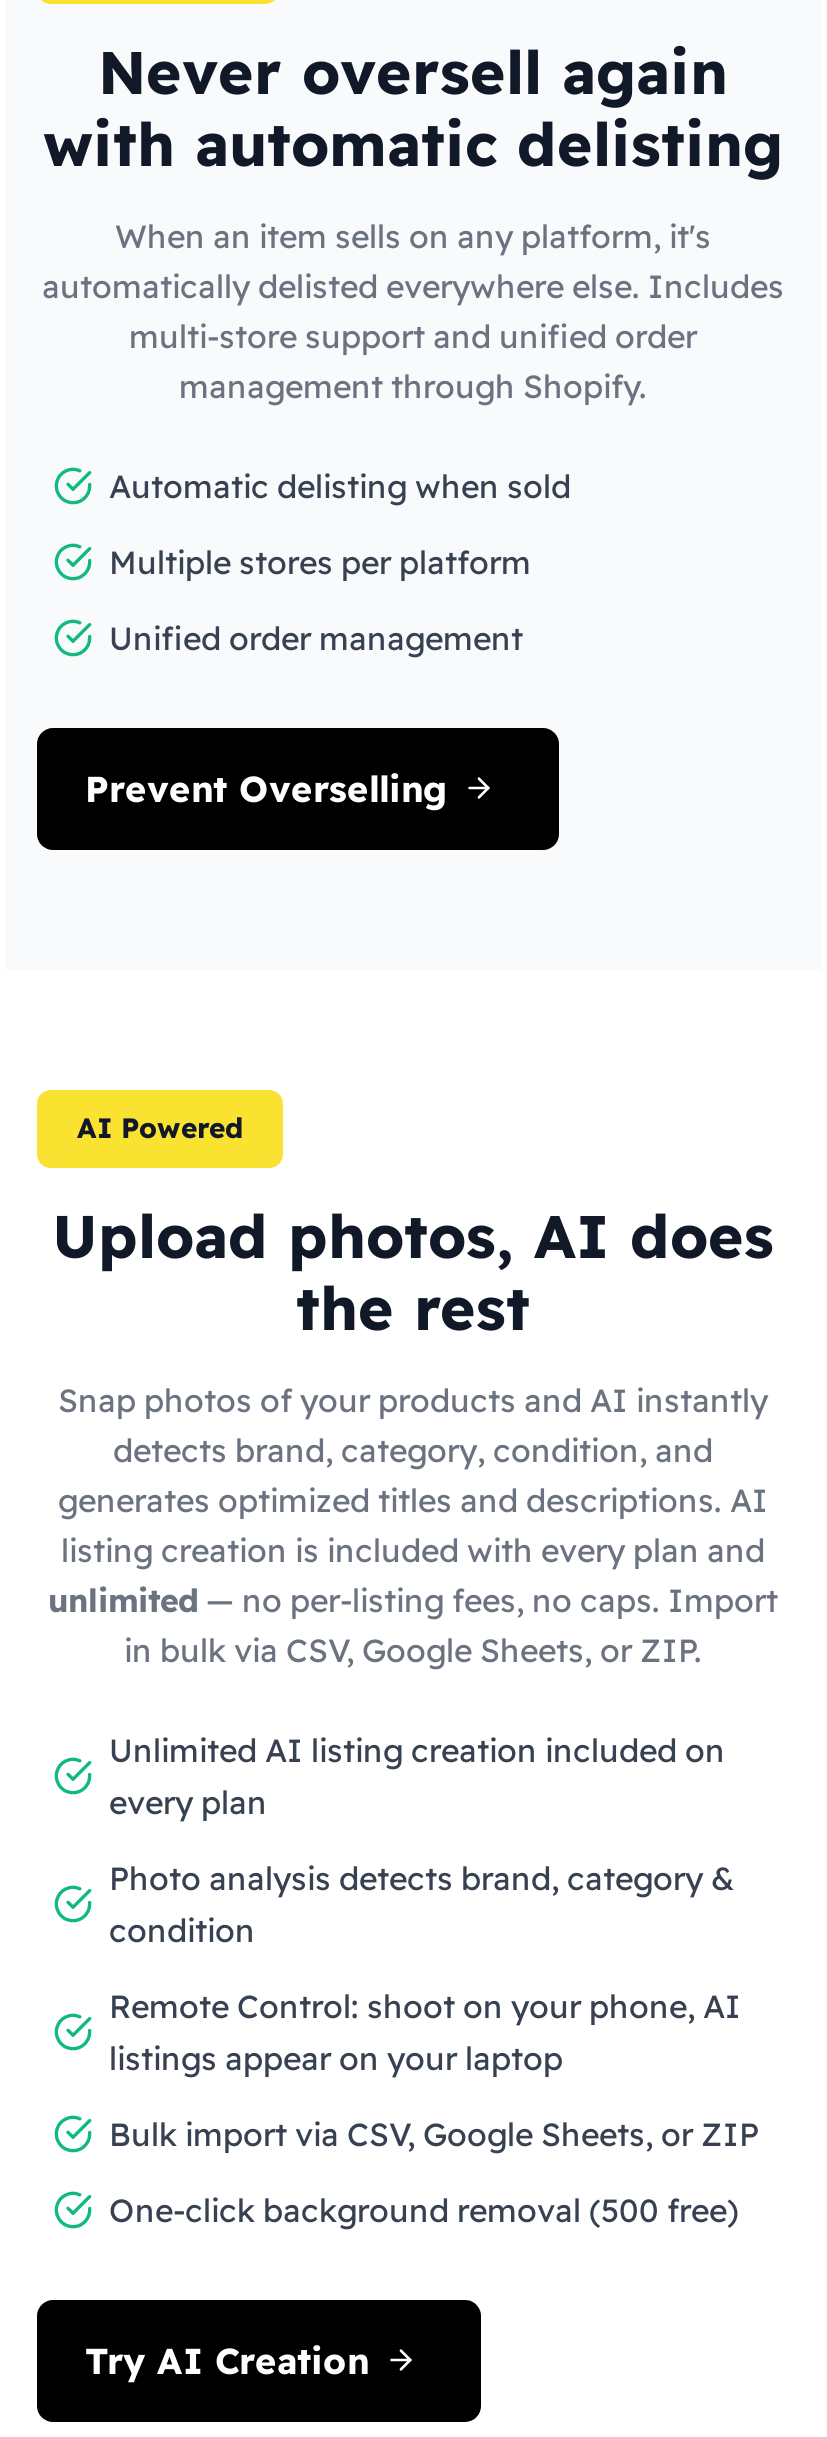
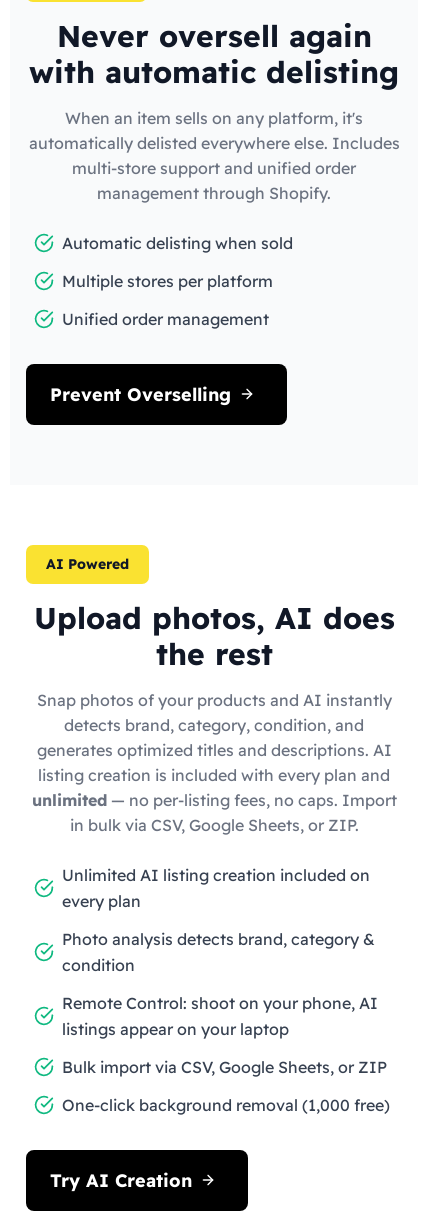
[109,2190,739,2230] One-click background removal (500 free) -> [62,1095,390,1115] One-click background removal (1,000 free)

